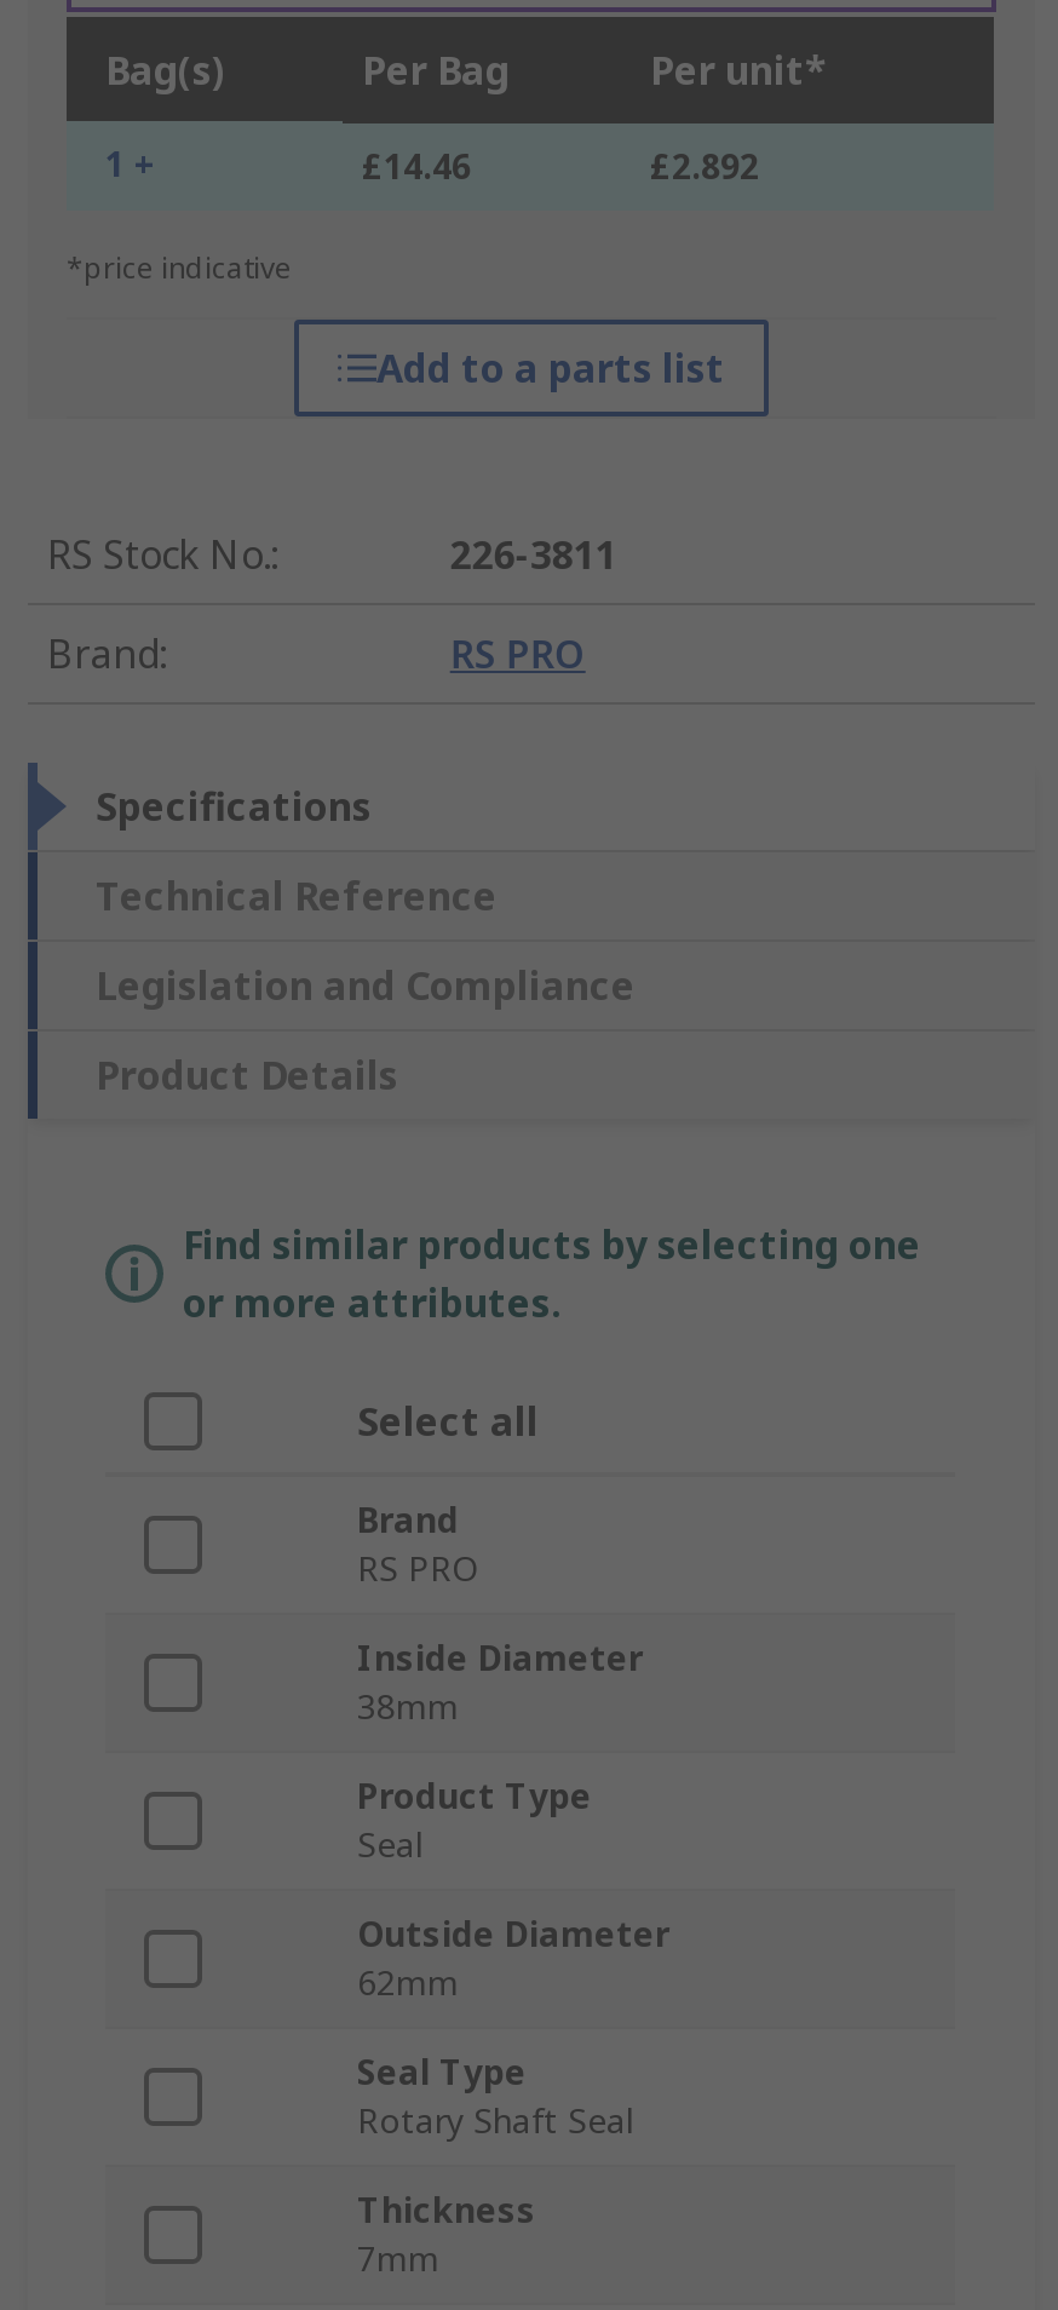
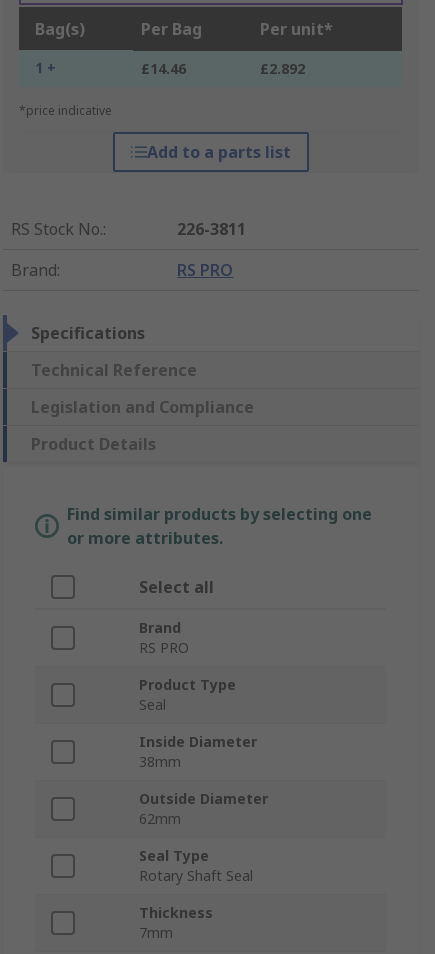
moved [357,1636,643,1730] -> [139,732,257,771]: Inside Diameter | 38mm
moved [357,1774,592,1868] -> [139,675,236,714]: Product Type | Seal

